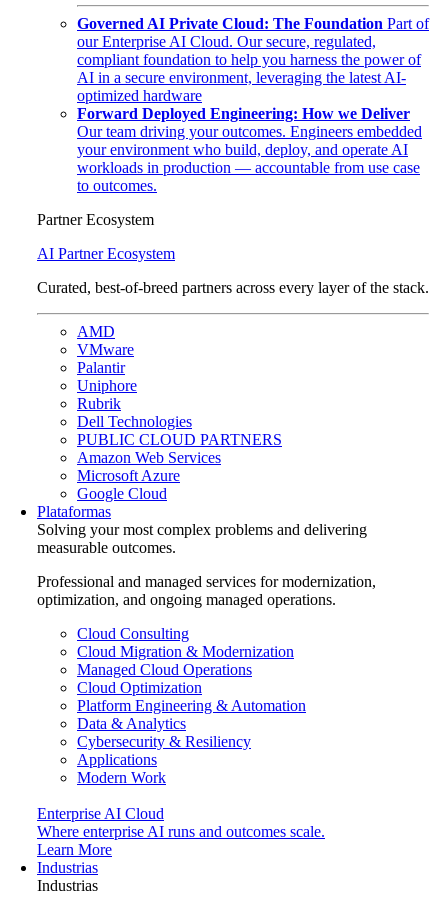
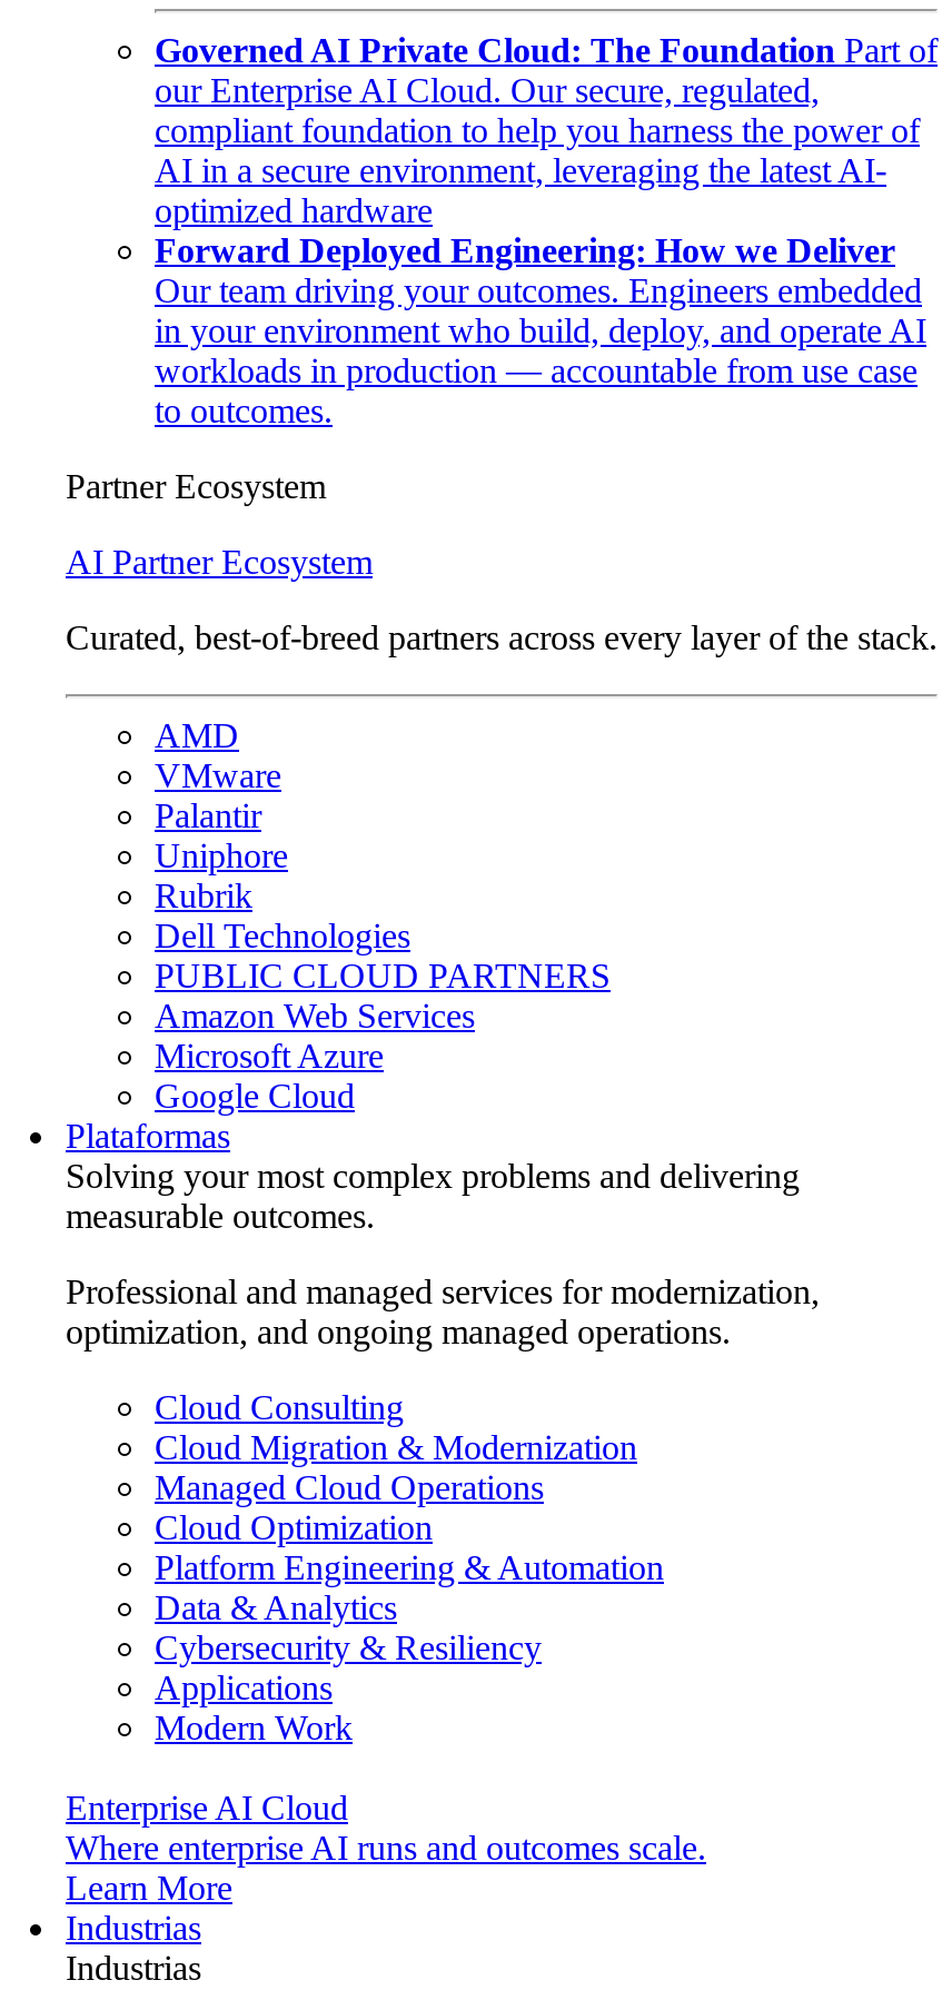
[77,141,408,158] your environment who build, deploy, and operate AI -> [155,312,926,350] in your environment who build, deploy, and operate AI

